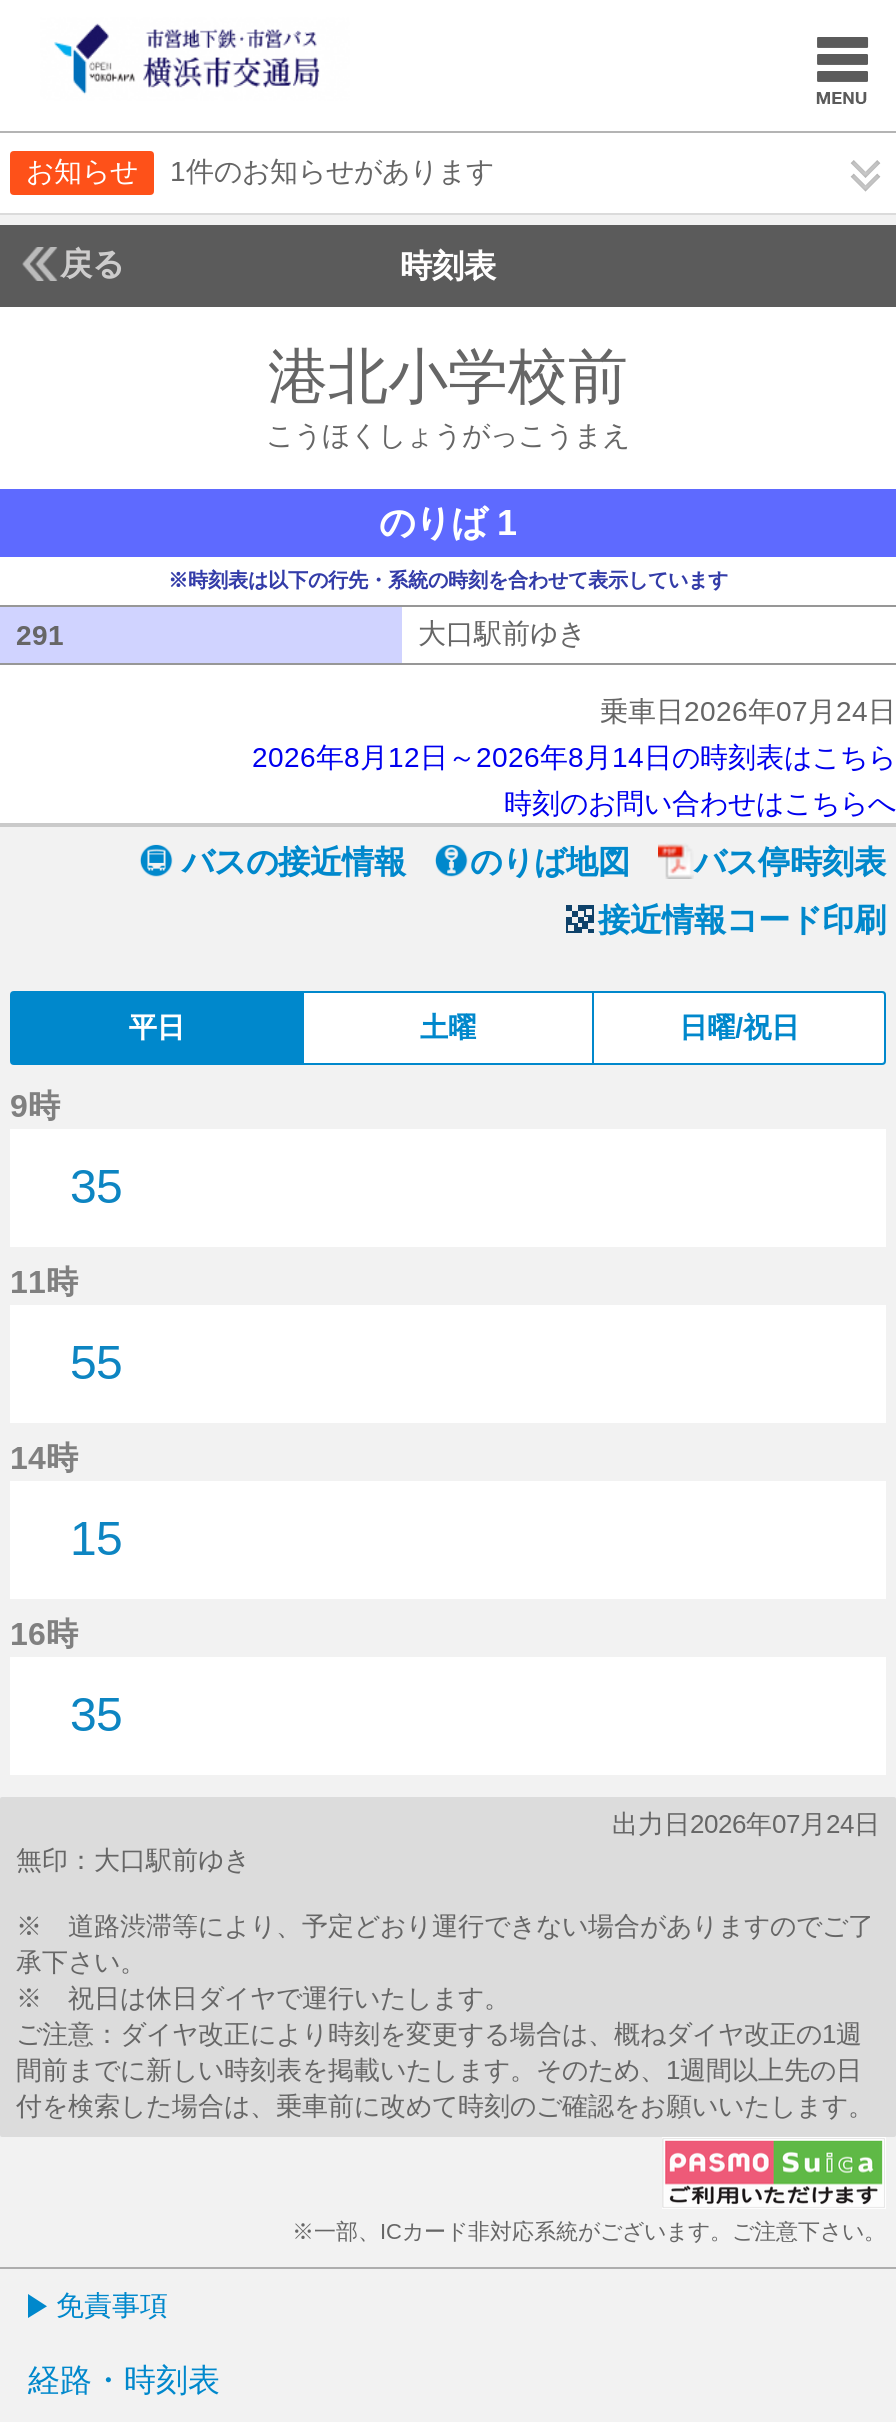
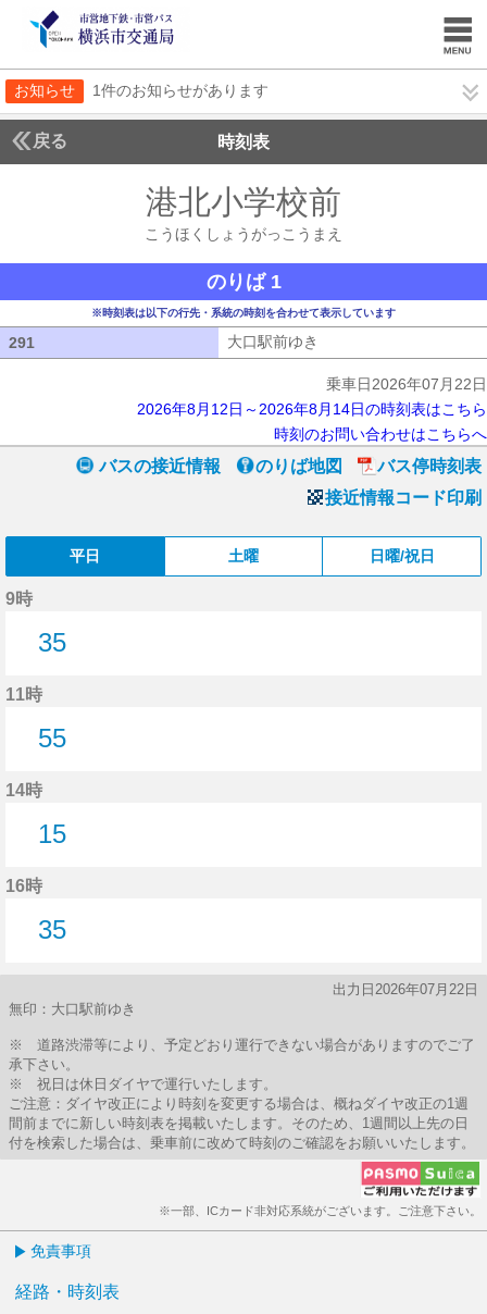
[600,695,896,727] 乗車日2026年07月24日 -> [326,375,487,393] 乗車日2026年07月22日
[612,1809,880,1839] 出力日2026年07月24日 -> [333,981,478,997] 出力日2026年07月22日

